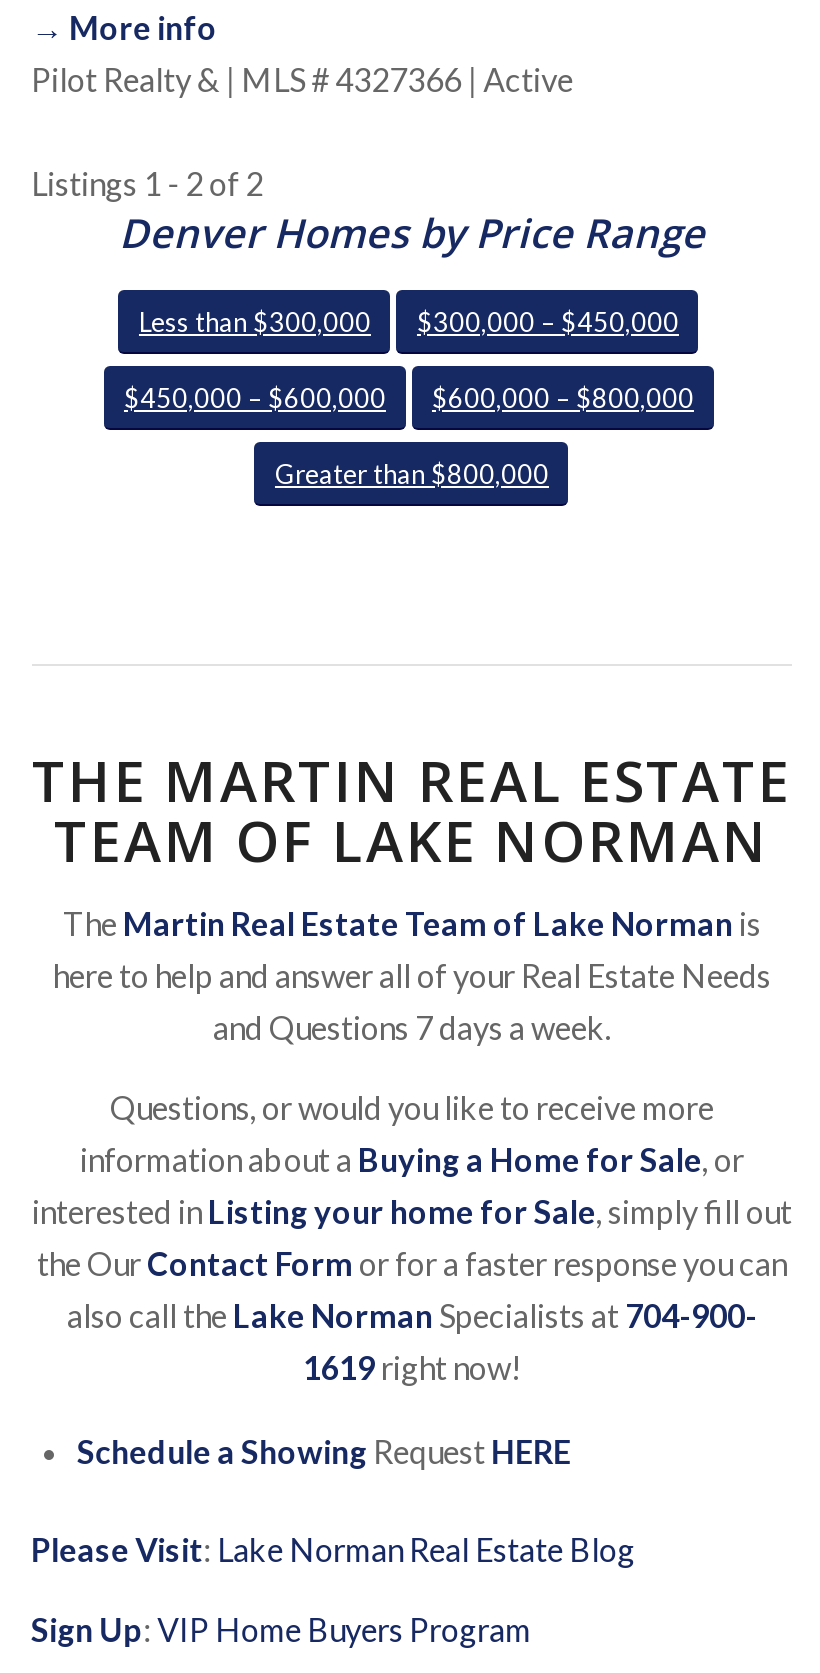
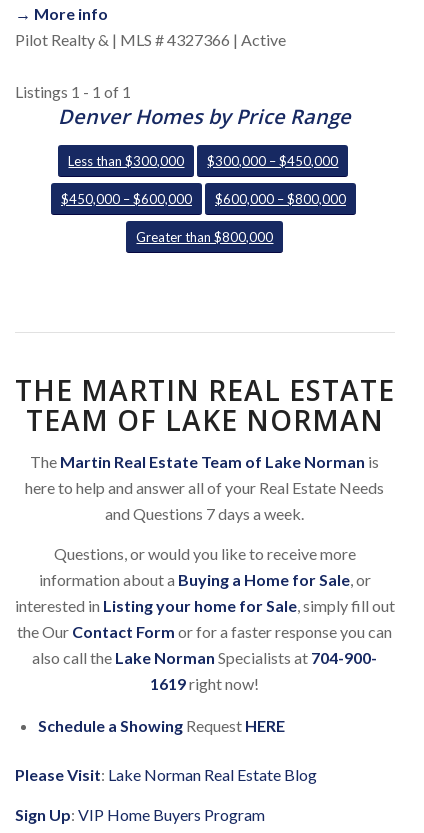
[31,164,263,202] Listings 1 - 2 of 2 -> [15,82,131,101] Listings 1 - 1 of 1

